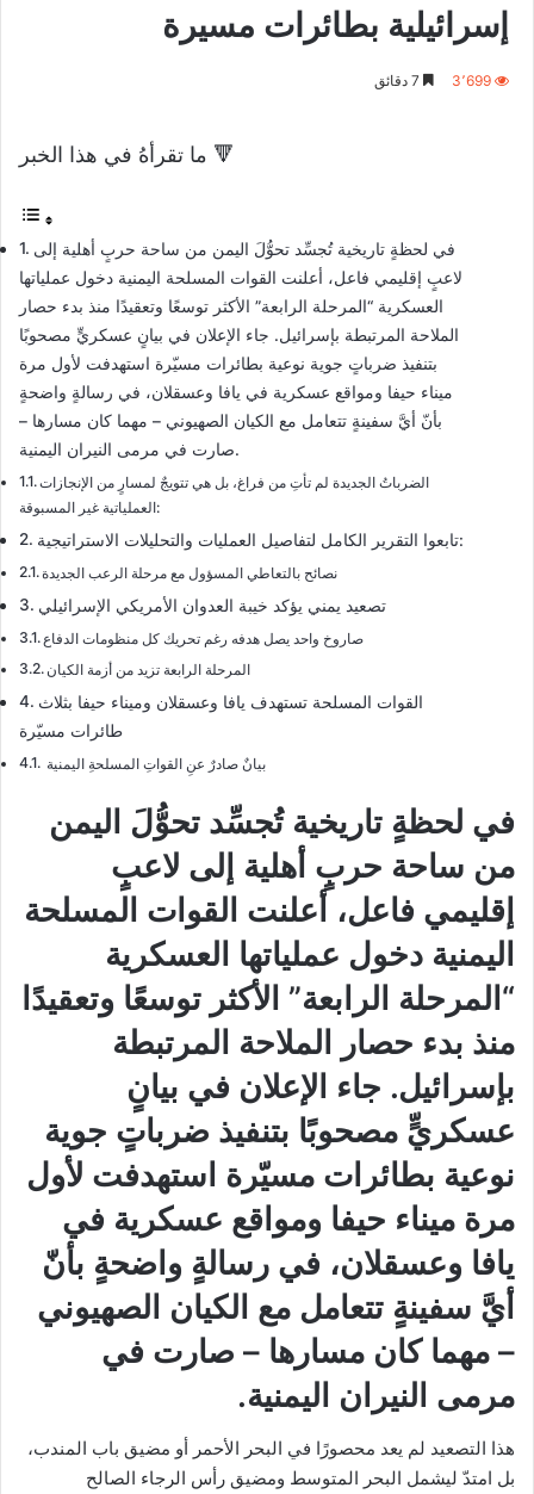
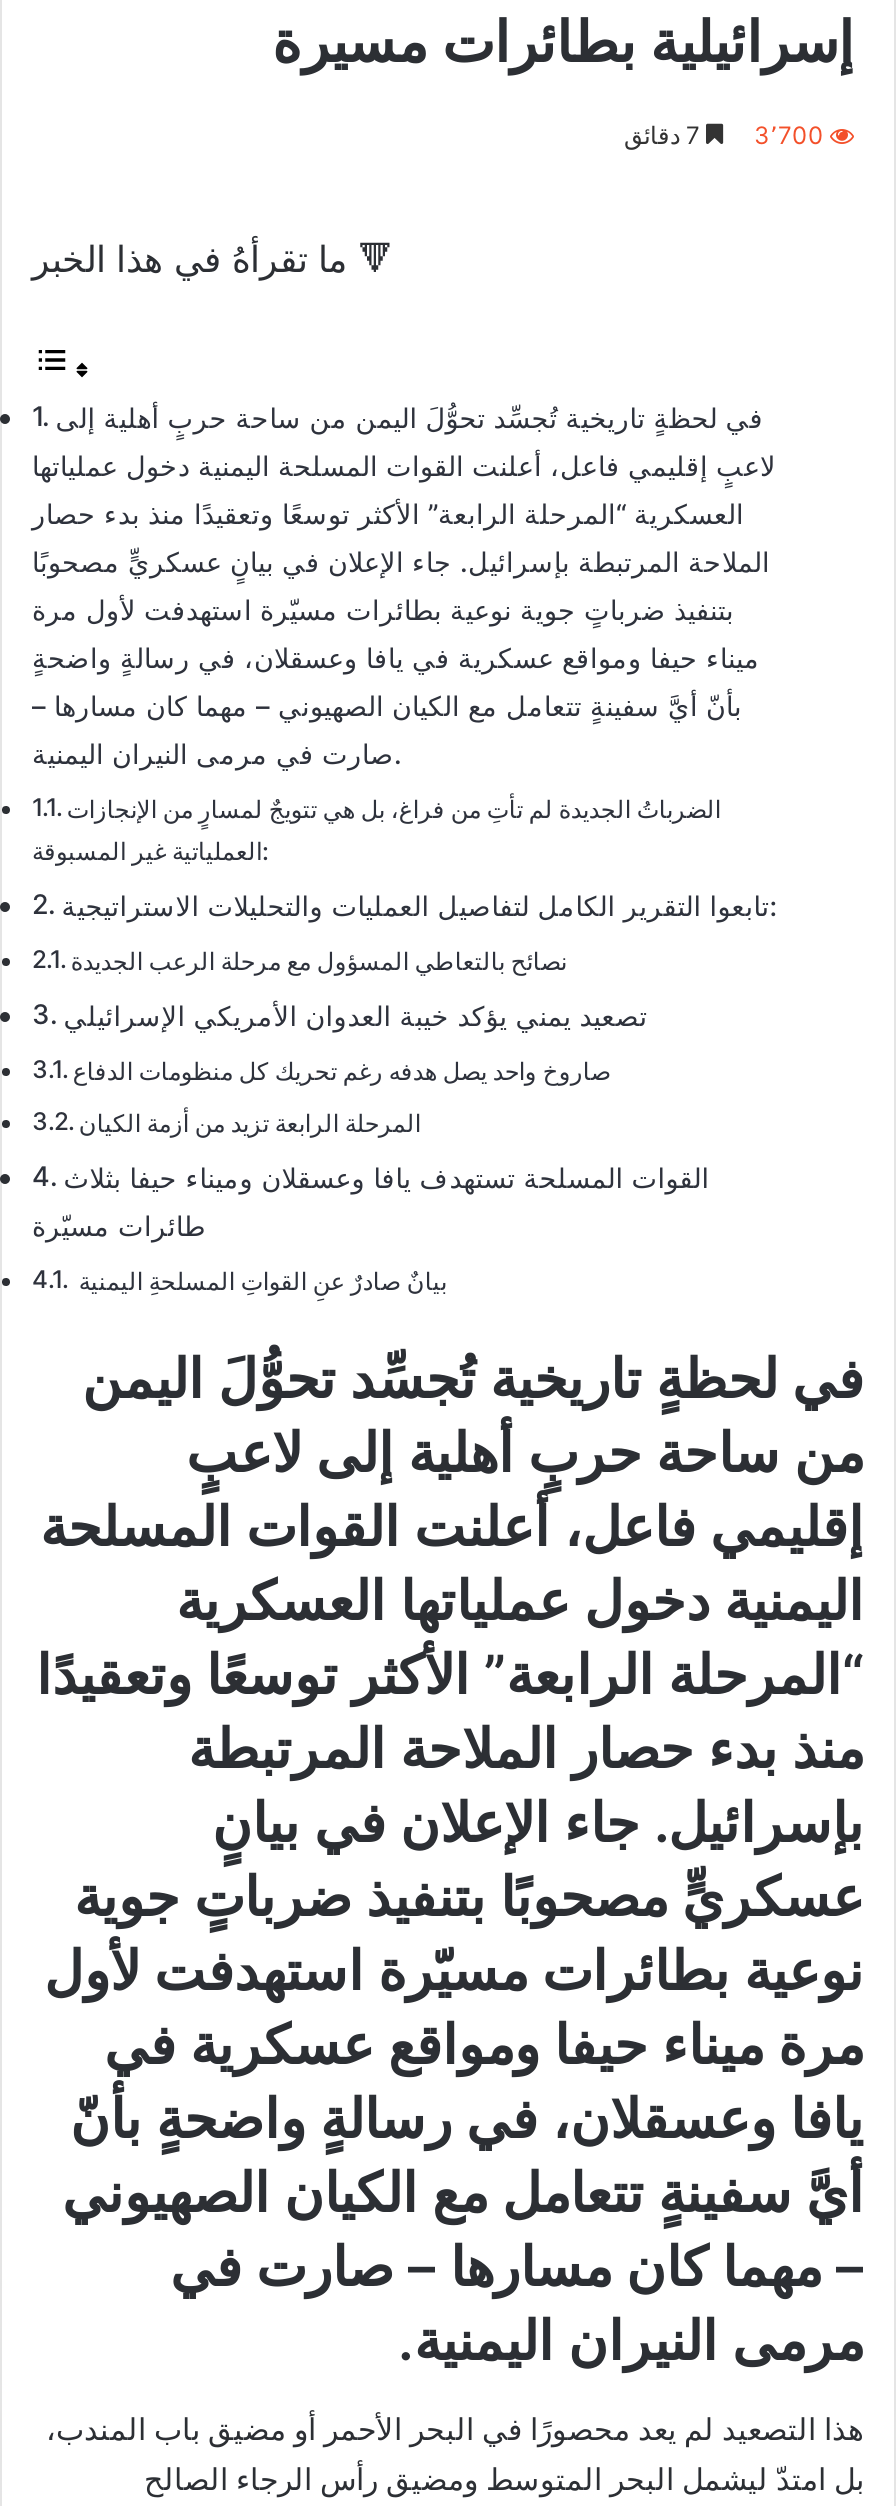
[452,71,491,89] 3٬699 -> [754,120,824,150] 3٬700

